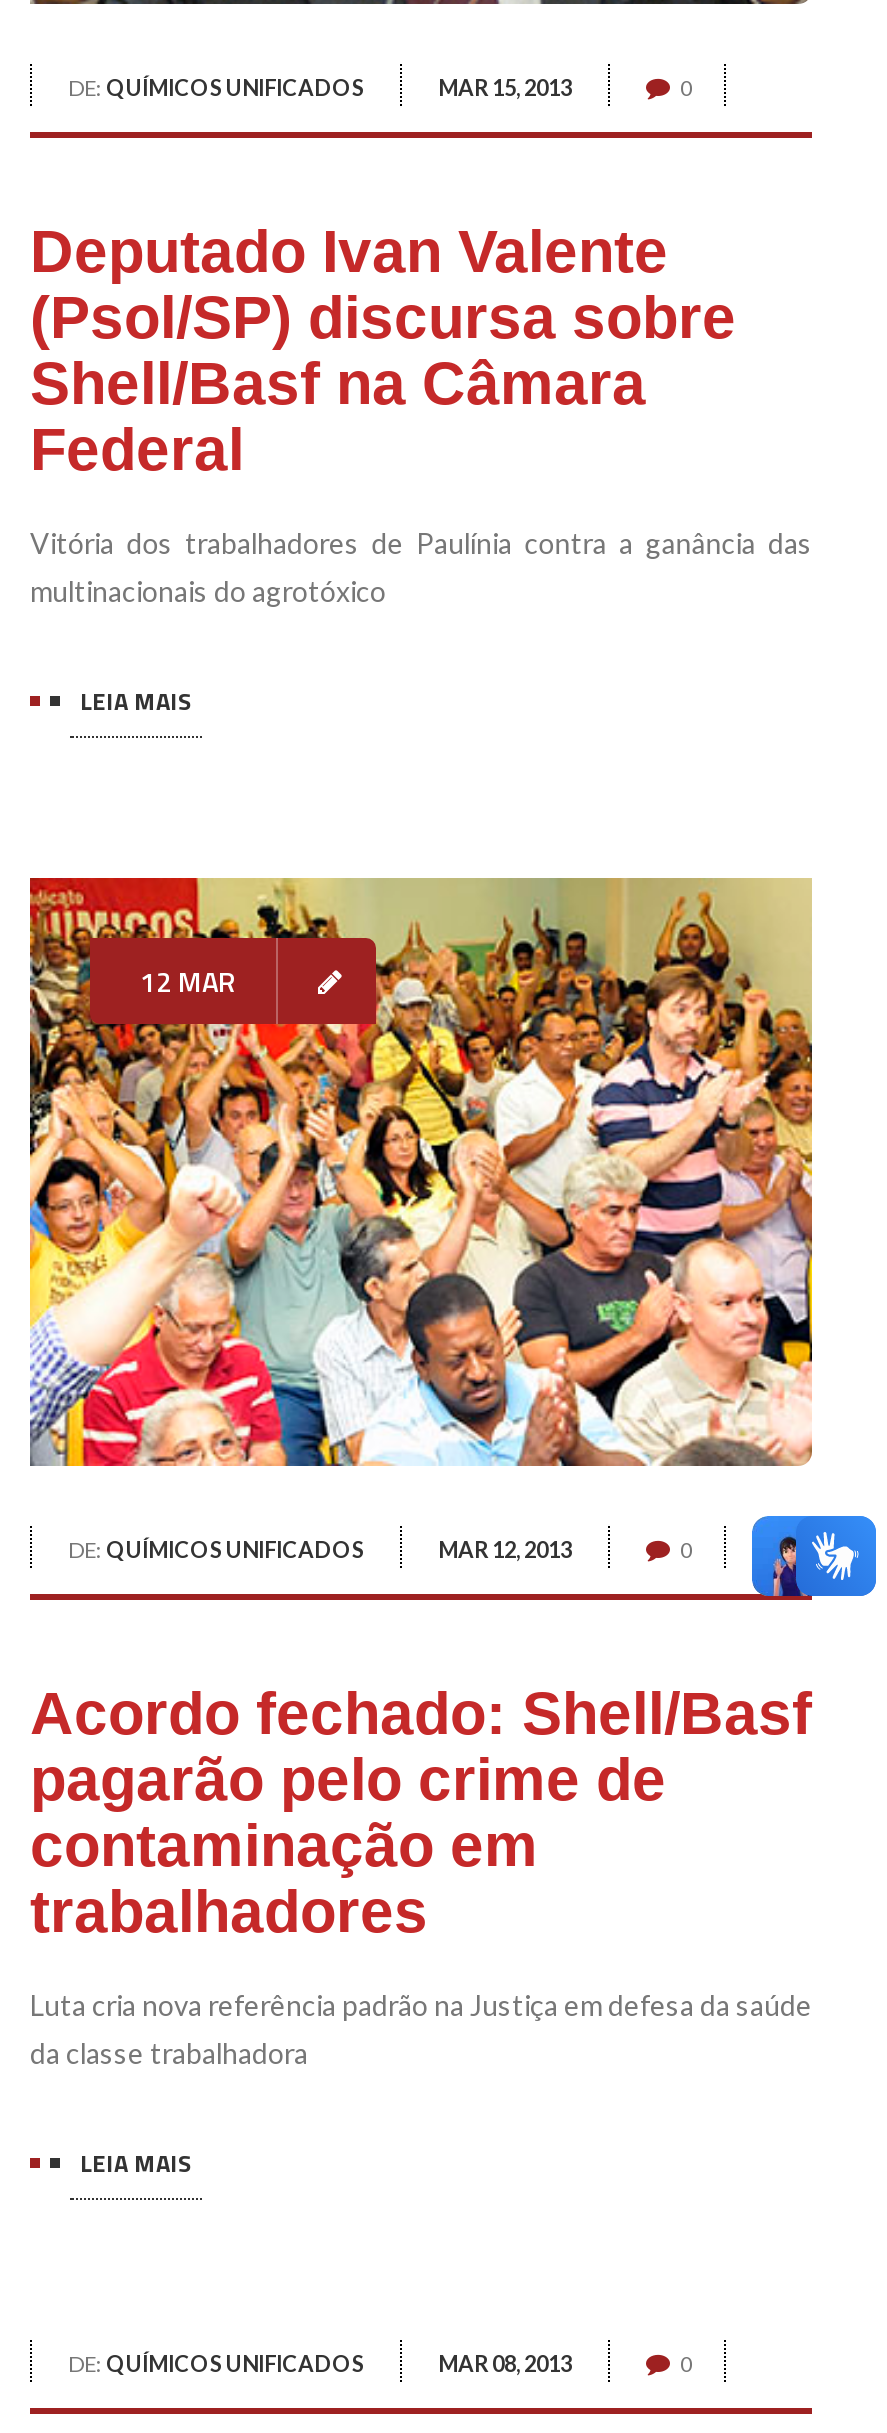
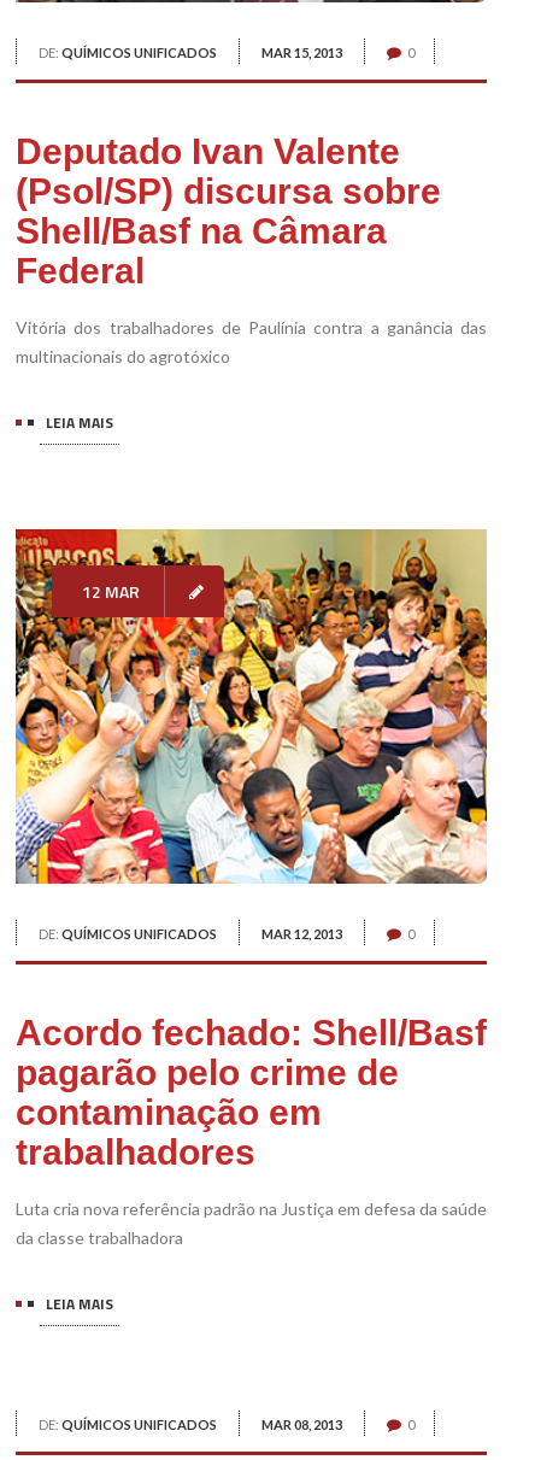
[750,1514,878,1598] [image] -> none

